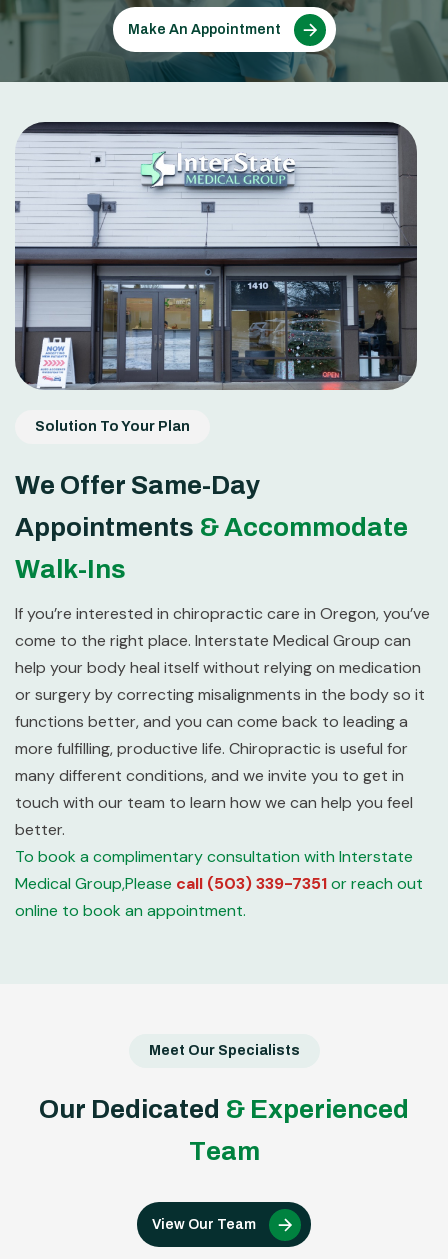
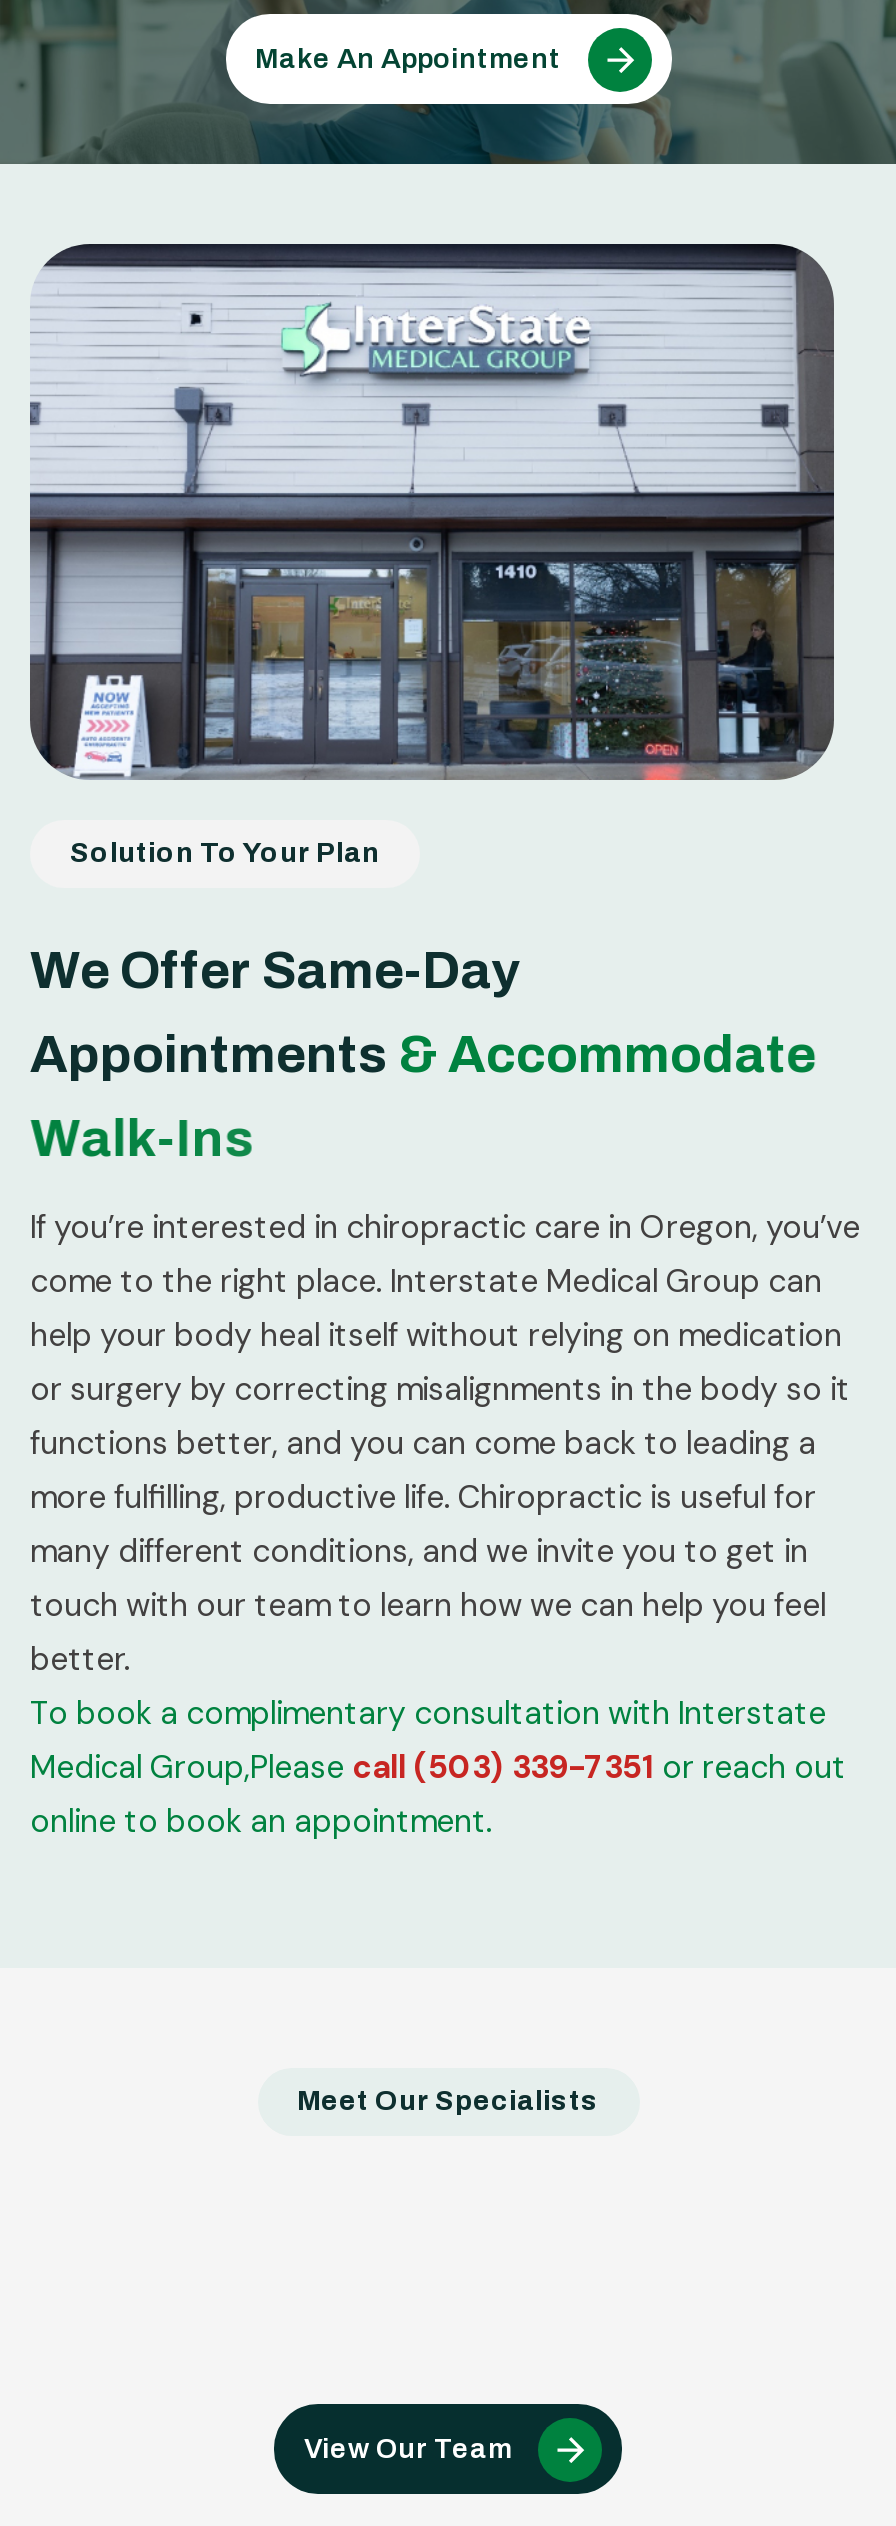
[39,1095,409,1165] Our Dedicated & Experienced | Team -> none

